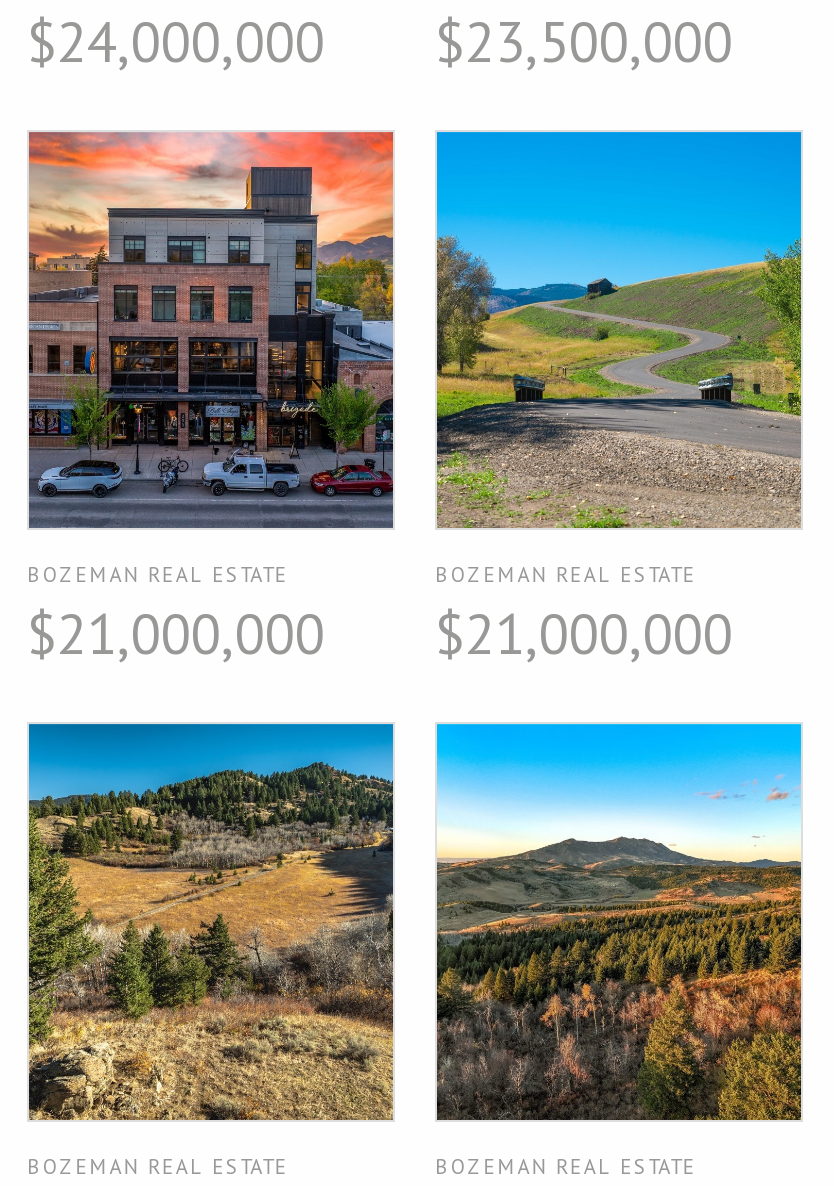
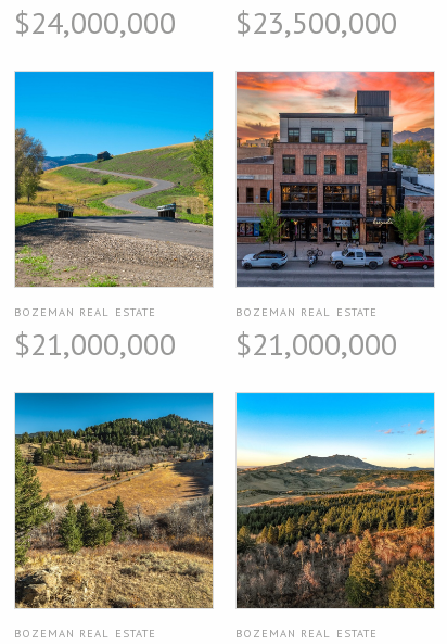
[27,130,395,530] [image] -> [14,71,214,288] [image]
[435,130,803,530] [image] -> [235,71,435,288] [image]

